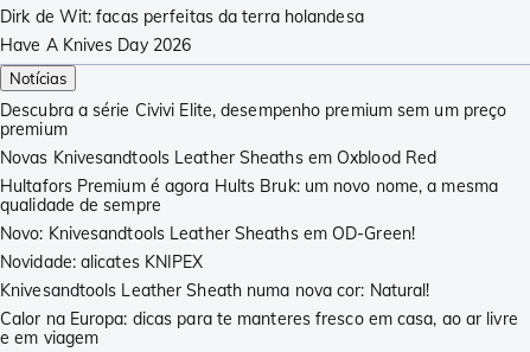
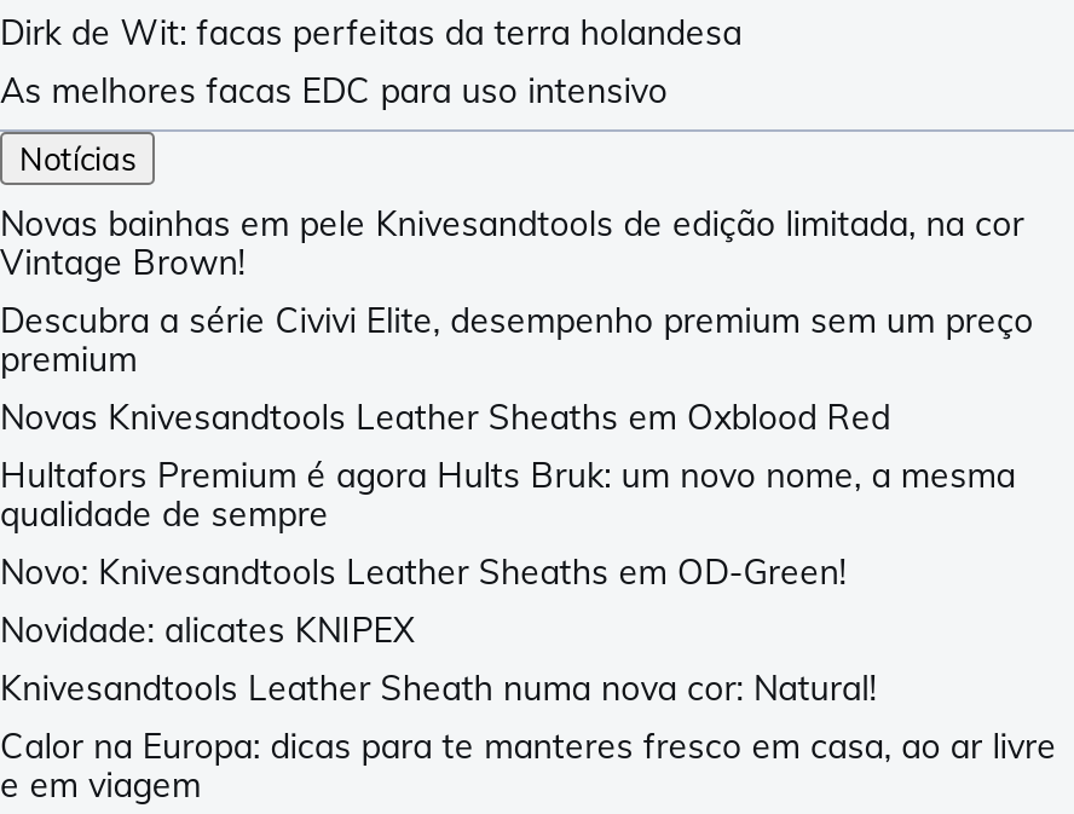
[0,34,191,55] Have A Knives Day 2026 -> [0,68,668,112] As melhores facas EDC para uso intensivo
none -> [0,201,1024,284] Novas bainhas em pele Knivesandtools de edição limitada, na cor | Vintage Brown!

